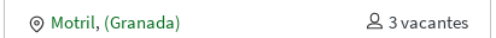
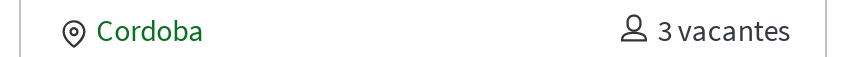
[50,11,181,33] Motril, (Granada) -> [96,11,204,49] Cordoba

